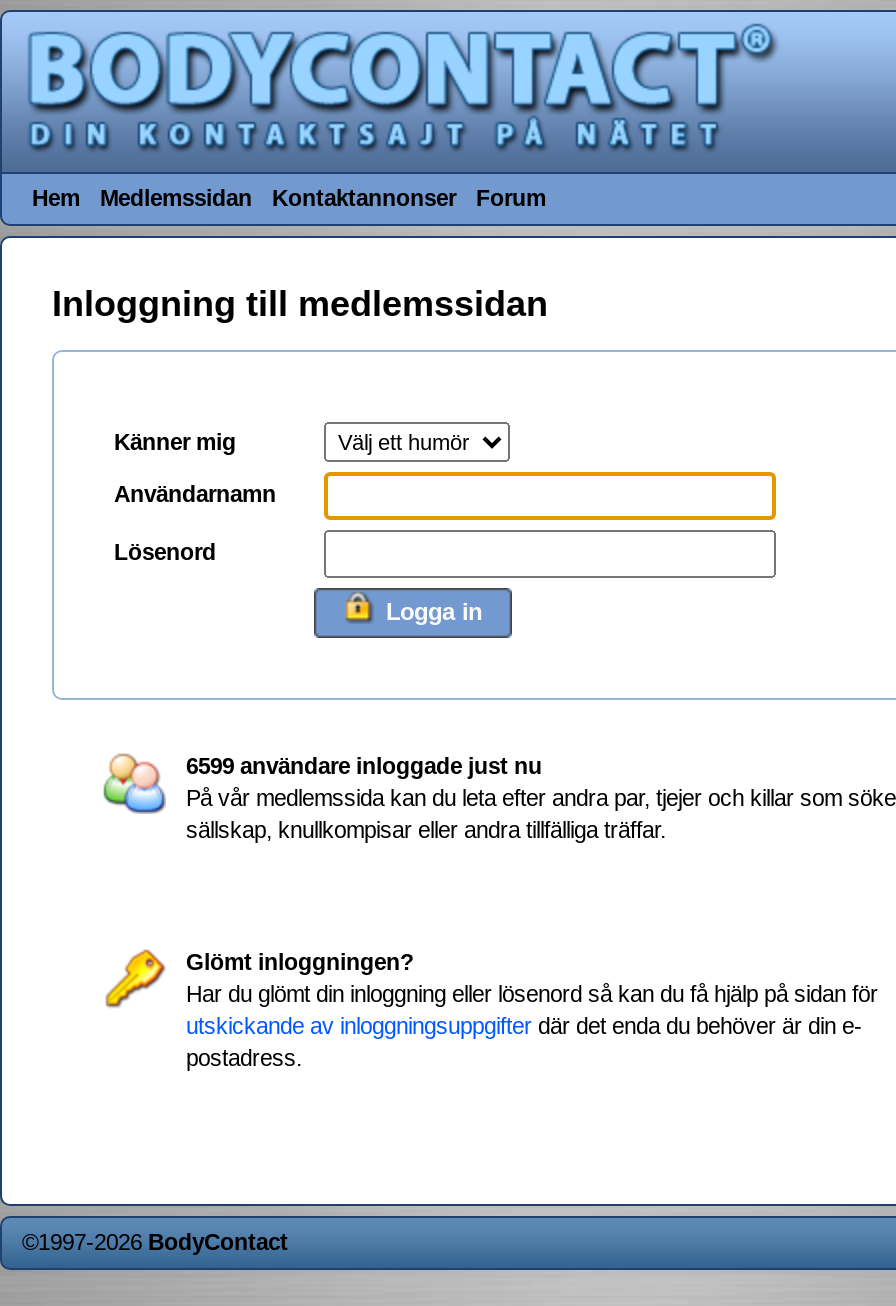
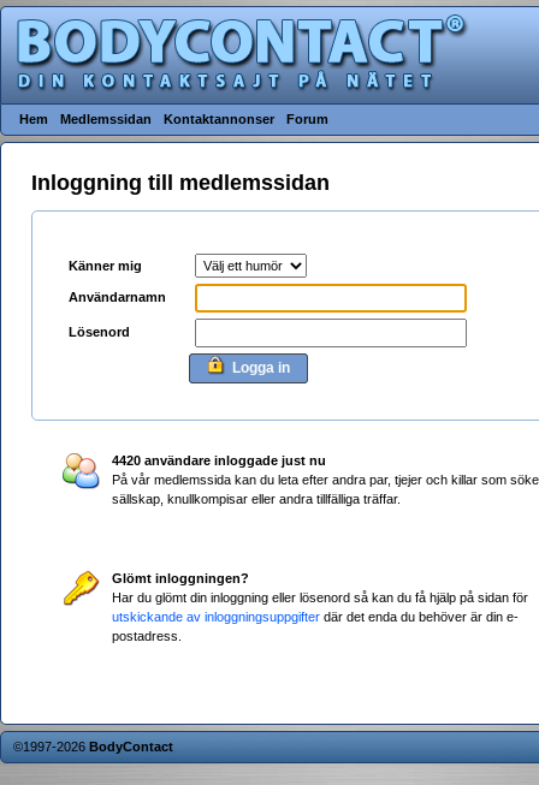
[186,754,542,778] 6599 användare inloggade just nu -> [112,453,326,468] 4420 användare inloggade just nu

